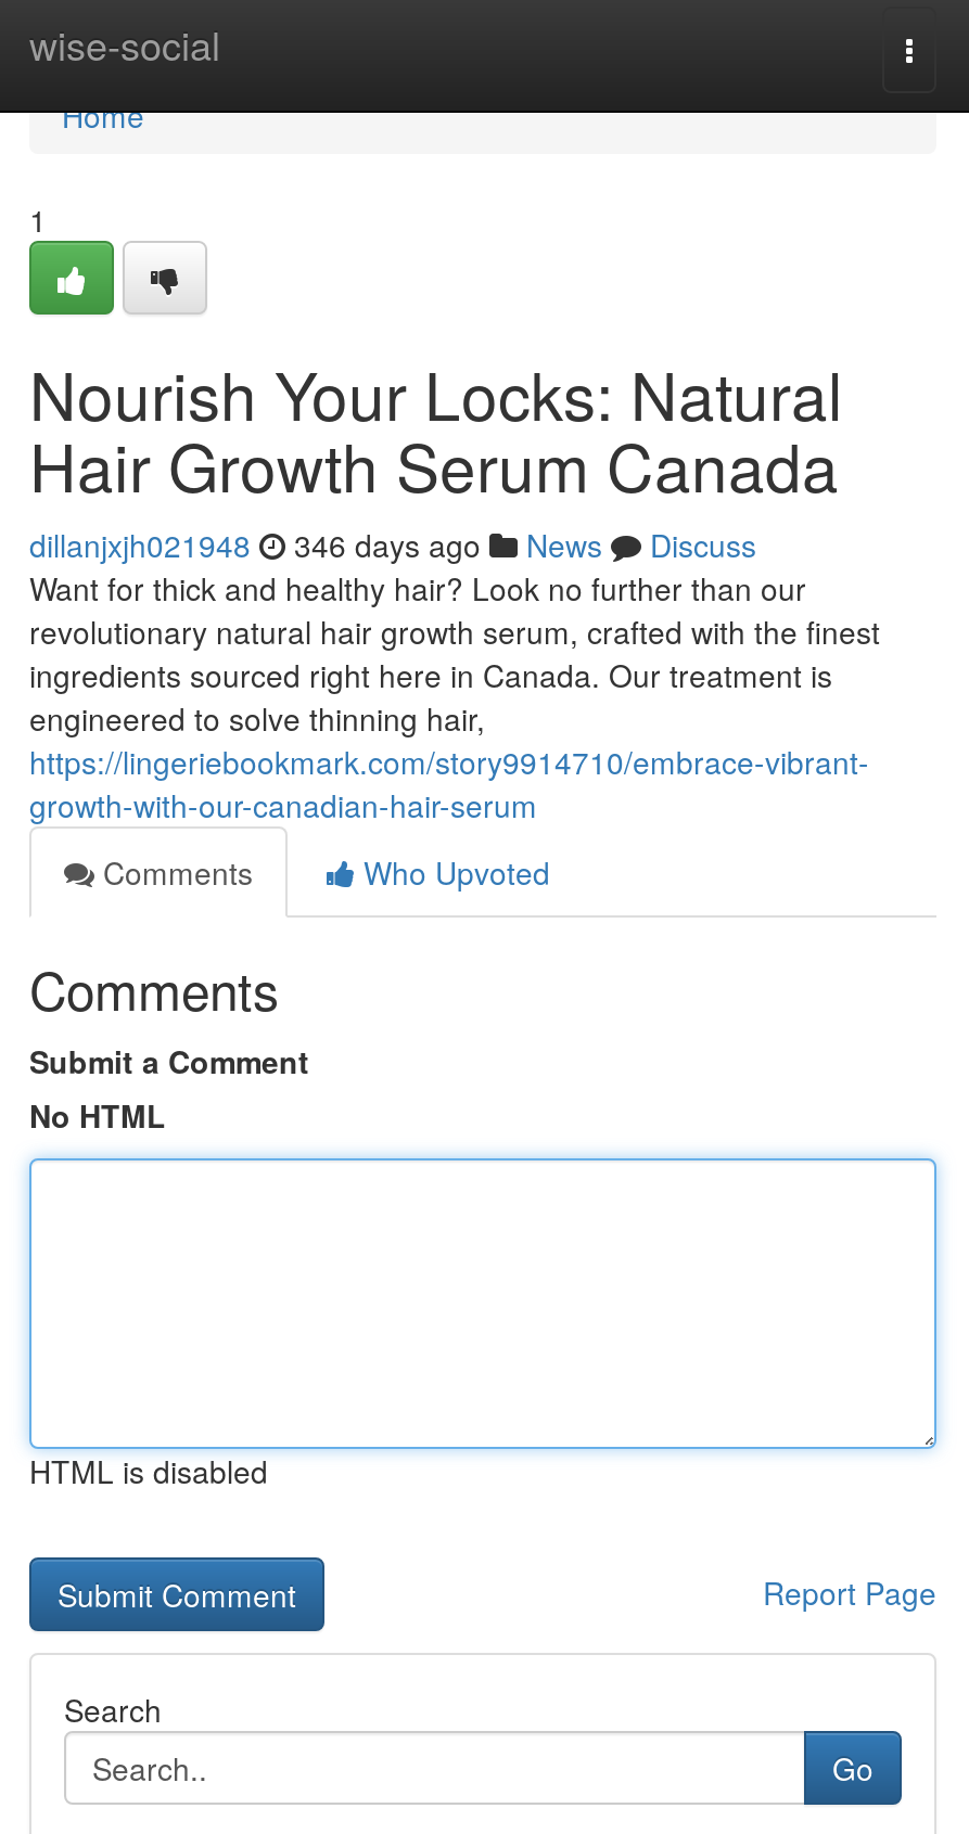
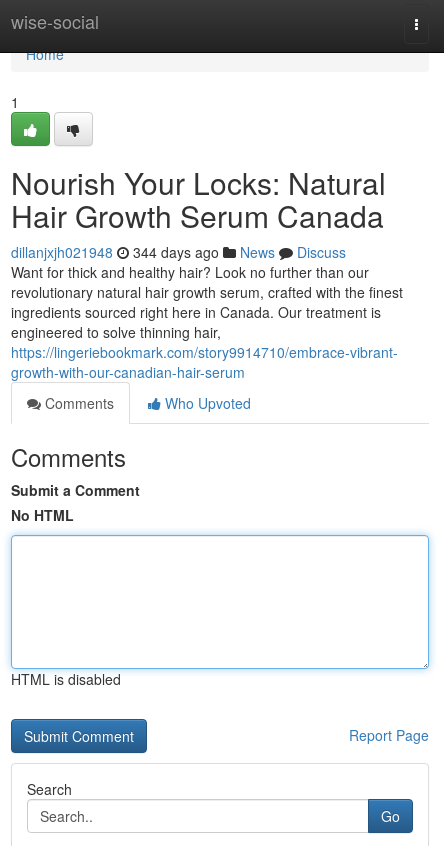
[29,523,756,566] dillanjxjh021948 346 days ago News Discuss -> [11,242,346,262] dillanjxjh021948 344 days ago News Discuss

